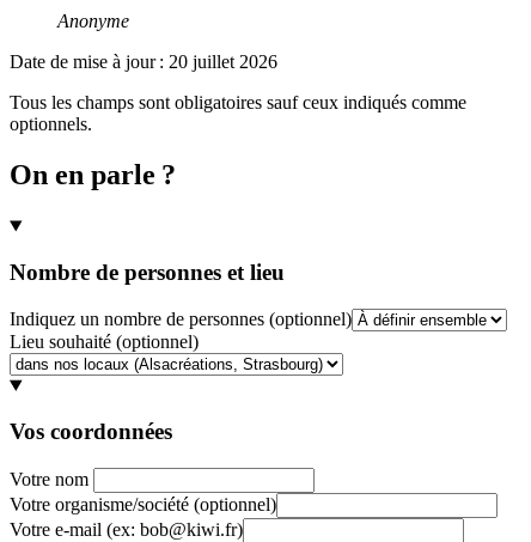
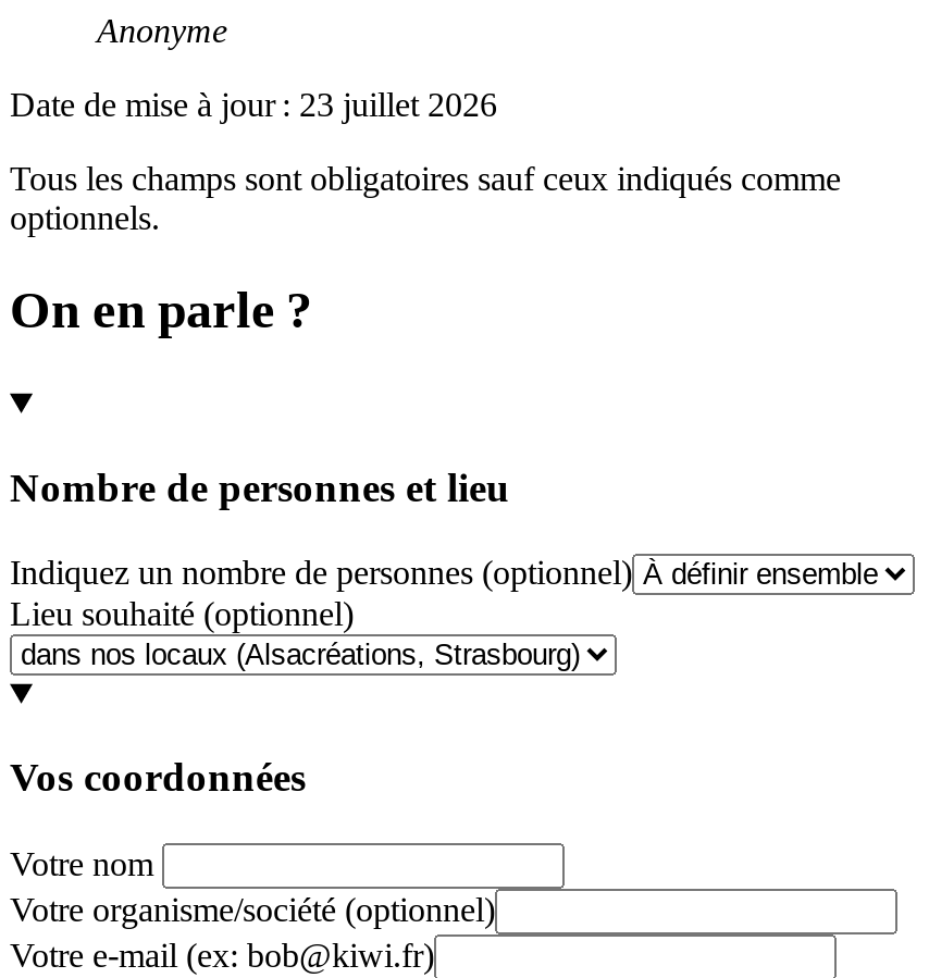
[10,52,277,72] Date de mise à jour : 20 juillet 2026 -> [10,87,497,124] Date de mise à jour : 23 juillet 2026

